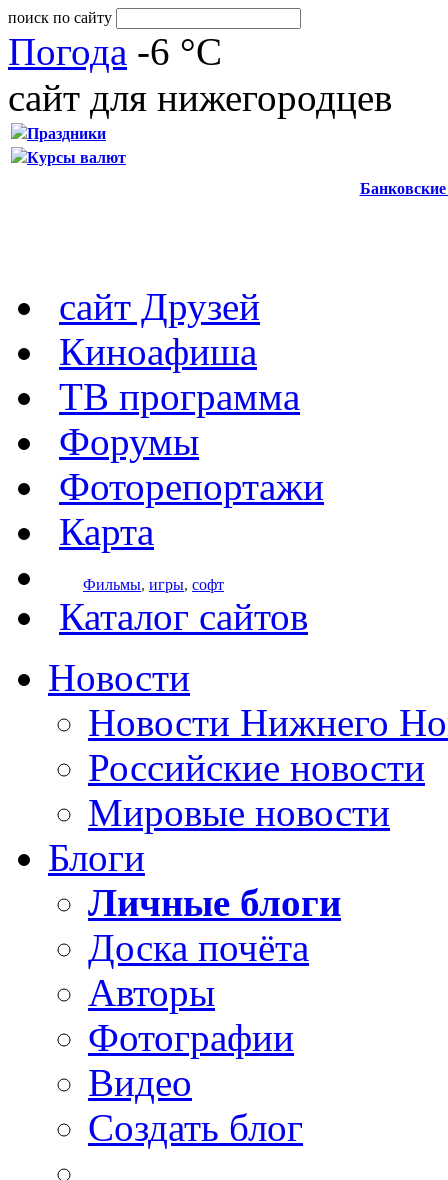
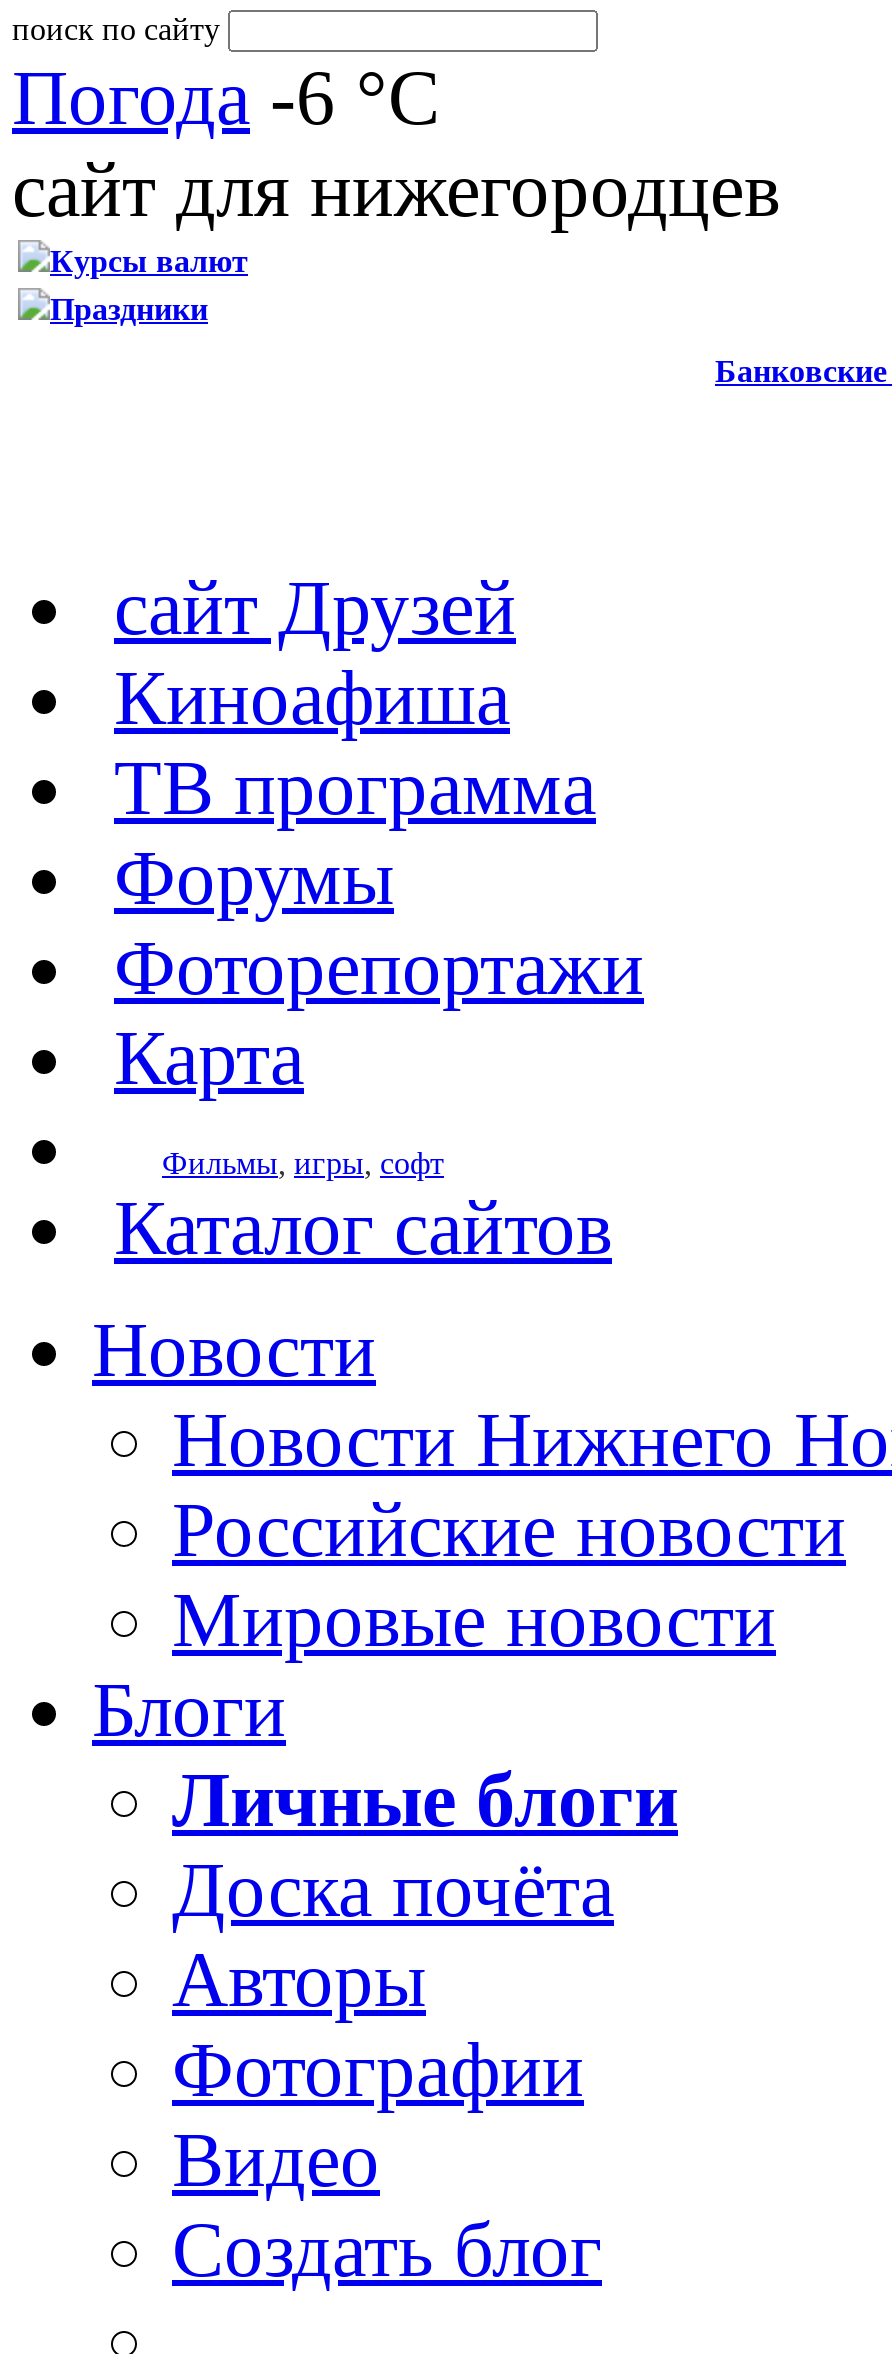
moved [27,125,106,142] -> [50,292,208,326]: Праздники
moved [27,149,126,166] -> [50,244,248,278]: Курсы валют

